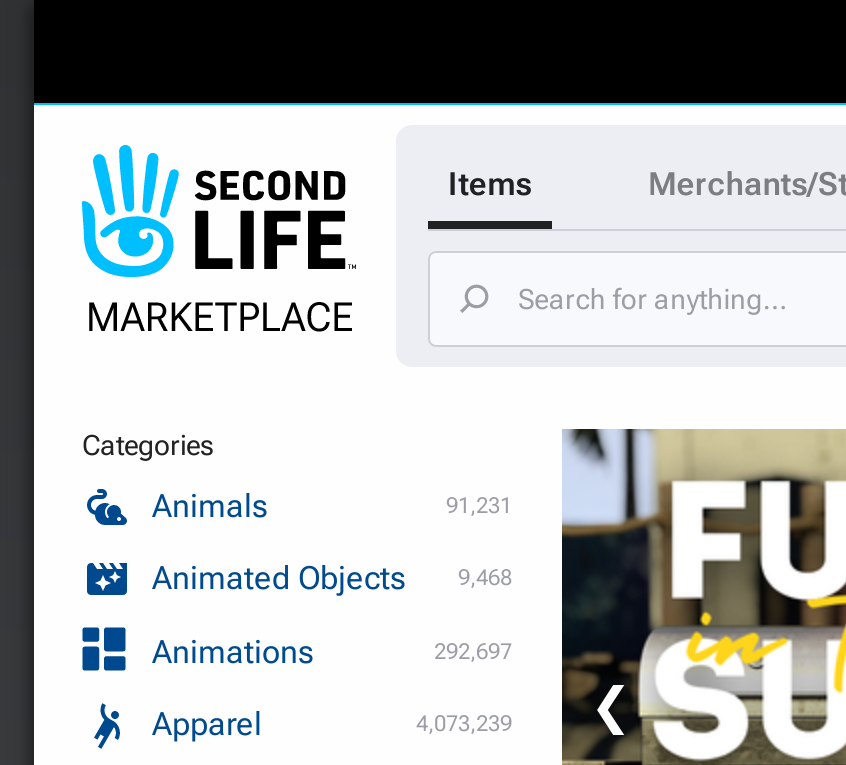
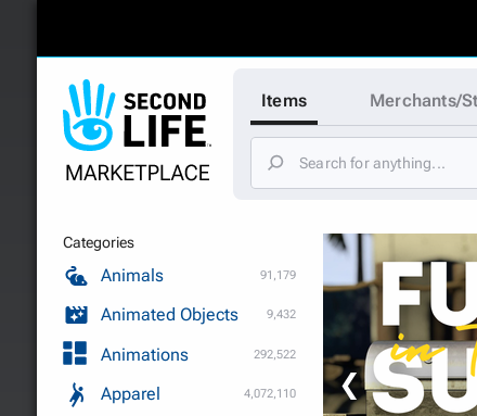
[446,493,512,519] 91,231 -> [260,268,296,282] 91,179
[152,559,512,597] Animated Objects 9,468 -> [101,304,296,325] Animated Objects 9,432
[434,638,512,664] 292,697 -> [254,347,296,361] 292,522
[416,711,512,737] 4,073,239 -> [244,387,296,401] 4,072,110

